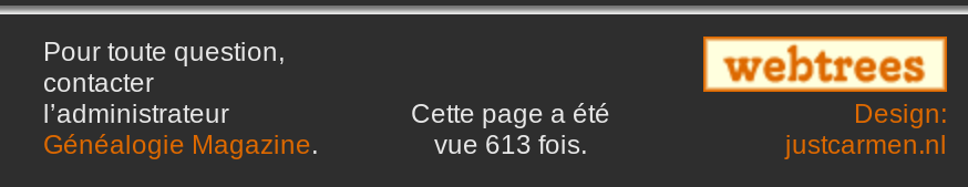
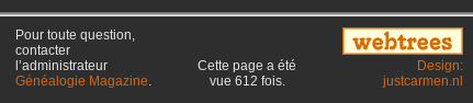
[434,129,587,160] vue 613 fois. -> [209,73,285,89] vue 612 fois.

